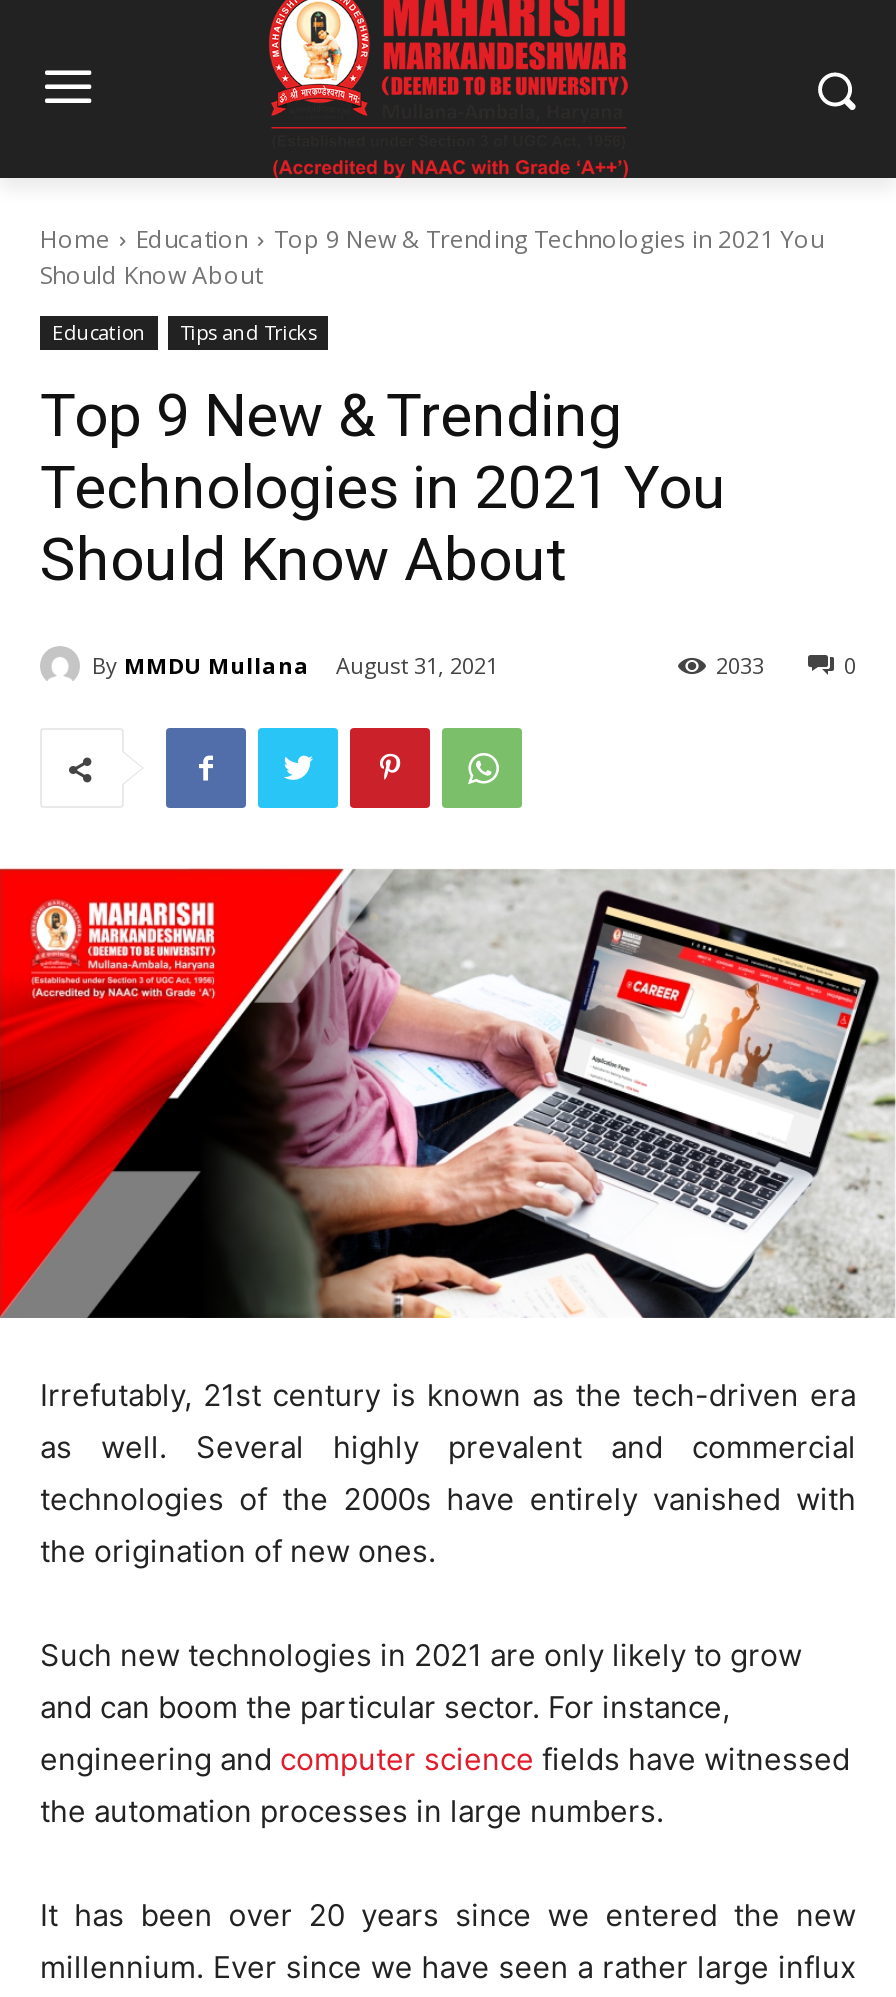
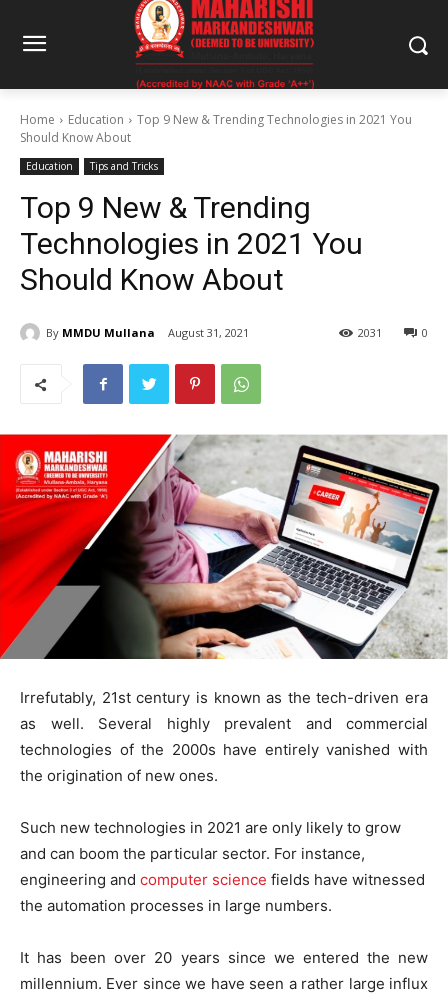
[716,650,764,680] 2033 -> [358,325,382,340] 2031

